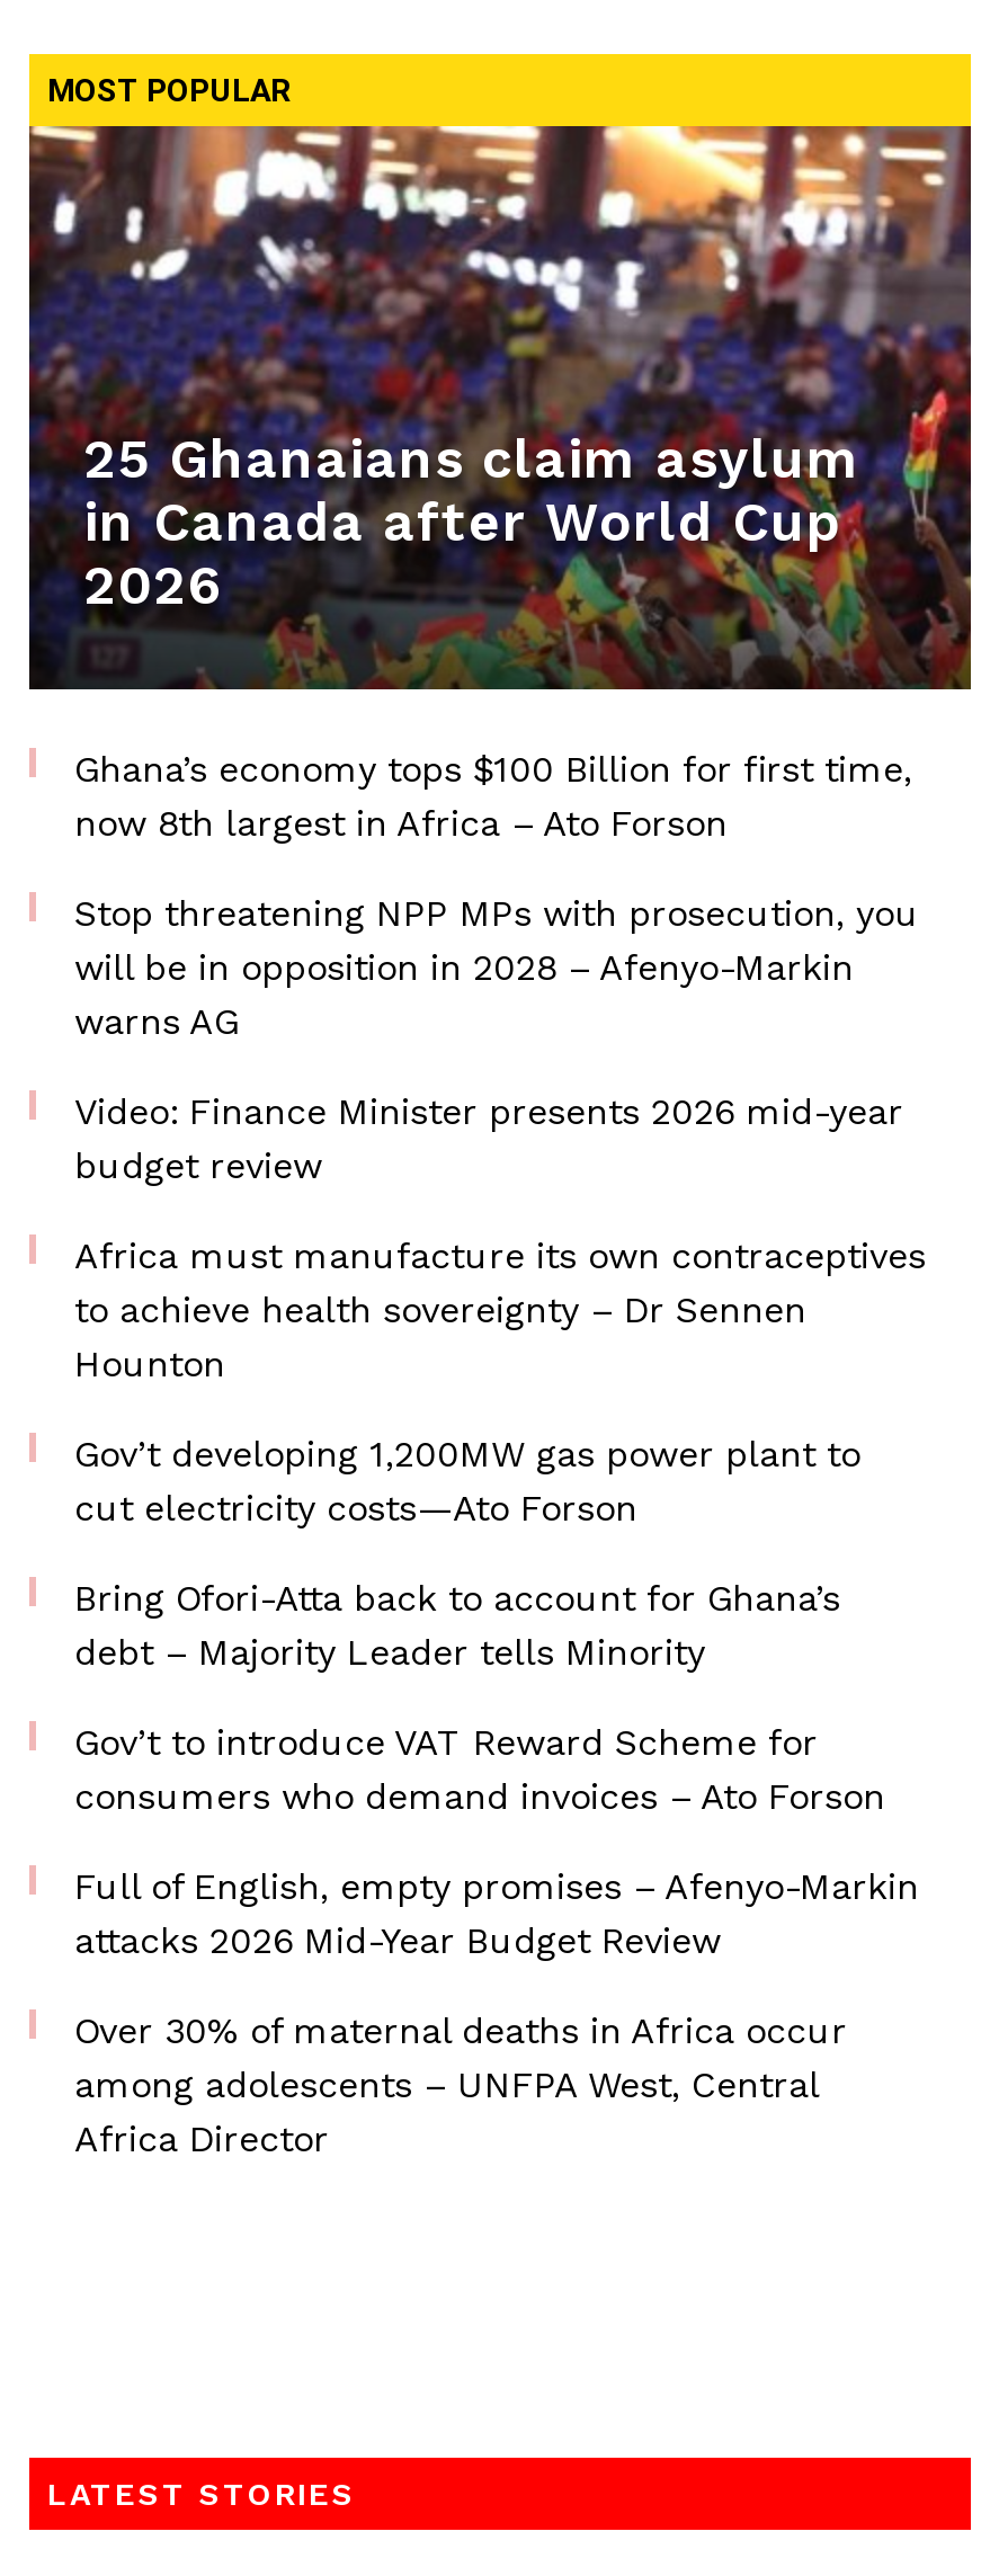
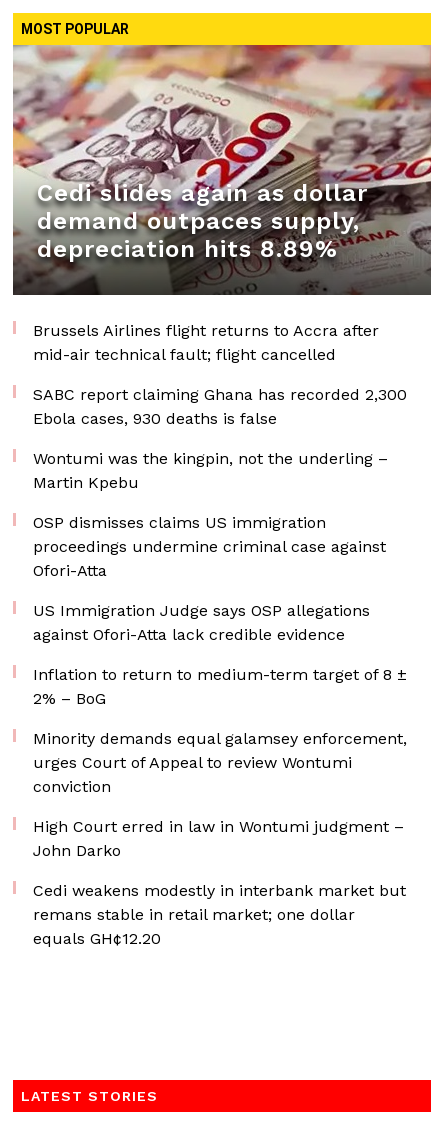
[27,124,973,689] [image] | 25 Ghanaians claim asylum | in Canada after World Cup | 2026 -> [12,44,432,295] [image] | Cedi slides again as dollar | demand outpaces supply, | depreciation hits 8.89%
[74,748,912,845] Ghana’s economy tops $100 Billion for first time, | now 8th largest in Africa – Ato Forson -> [33,321,379,364] Brussels Airlines flight returns to Accra after | mid-air technical fault; flight cancelled
[74,892,919,1043] Stop threatening NPP MPs with prosecution, you | will be in opposition in 2028 – Afenyo-Markin | warns AG -> [33,385,407,428] SABC report claiming Ghana has recorded 2,300 | Ebola cases, 930 deaths is false
[74,1090,903,1187] Video: Finance Minister presents 2026 mid-year | budget review -> [33,449,388,492] Wontumi was the kingpin, not the underling – | Martin Kpebu
[74,1234,926,1385] Africa must manufacture its own contraceptives | to achieve health sovereignty – Dr Sennen | Hounton -> [33,513,386,580] OSP dismisses claims US immigration | proceedings undermine criminal case against | Ofori-Atta
[74,1433,860,1530] Gov’t developing 1,200MW gas power plant to | cut electricity costs—Ato Forson -> [33,601,370,644] US Immigration Judge says OSP allegations | against Ofori-Atta lack credible evidence
[74,1577,840,1674] Bring Ofori-Atta back to account for Ghana’s | debt – Majority Leader tells Minority -> [33,665,407,708] Inflation to return to medium-term target of 8 ± | 2% – BoG
[74,1721,885,1818] Gov’t to introduce VAT Reward Scheme for | consumers who demand invoices – Ato Forson -> [33,729,407,796] Minority demands equal galamsey enforcement, | urges Court of Appeal to review Wontumi | conviction
[74,1865,919,1962] Full of English, empty promises – Afenyo-Markin | attacks 2026 Mid-Year Budget Review -> [33,817,404,860] High Court erred in law in Wontumi judgment – | John Darko
[74,2009,847,2160] Over 30% of maternal deaths in Africa occur | among adolescents – UNFPA West, Central | Africa Director -> [33,881,406,948] Cedi weakens modestly in interbank market but | remans stable in retail market; one dollar | equals GH¢12.20

